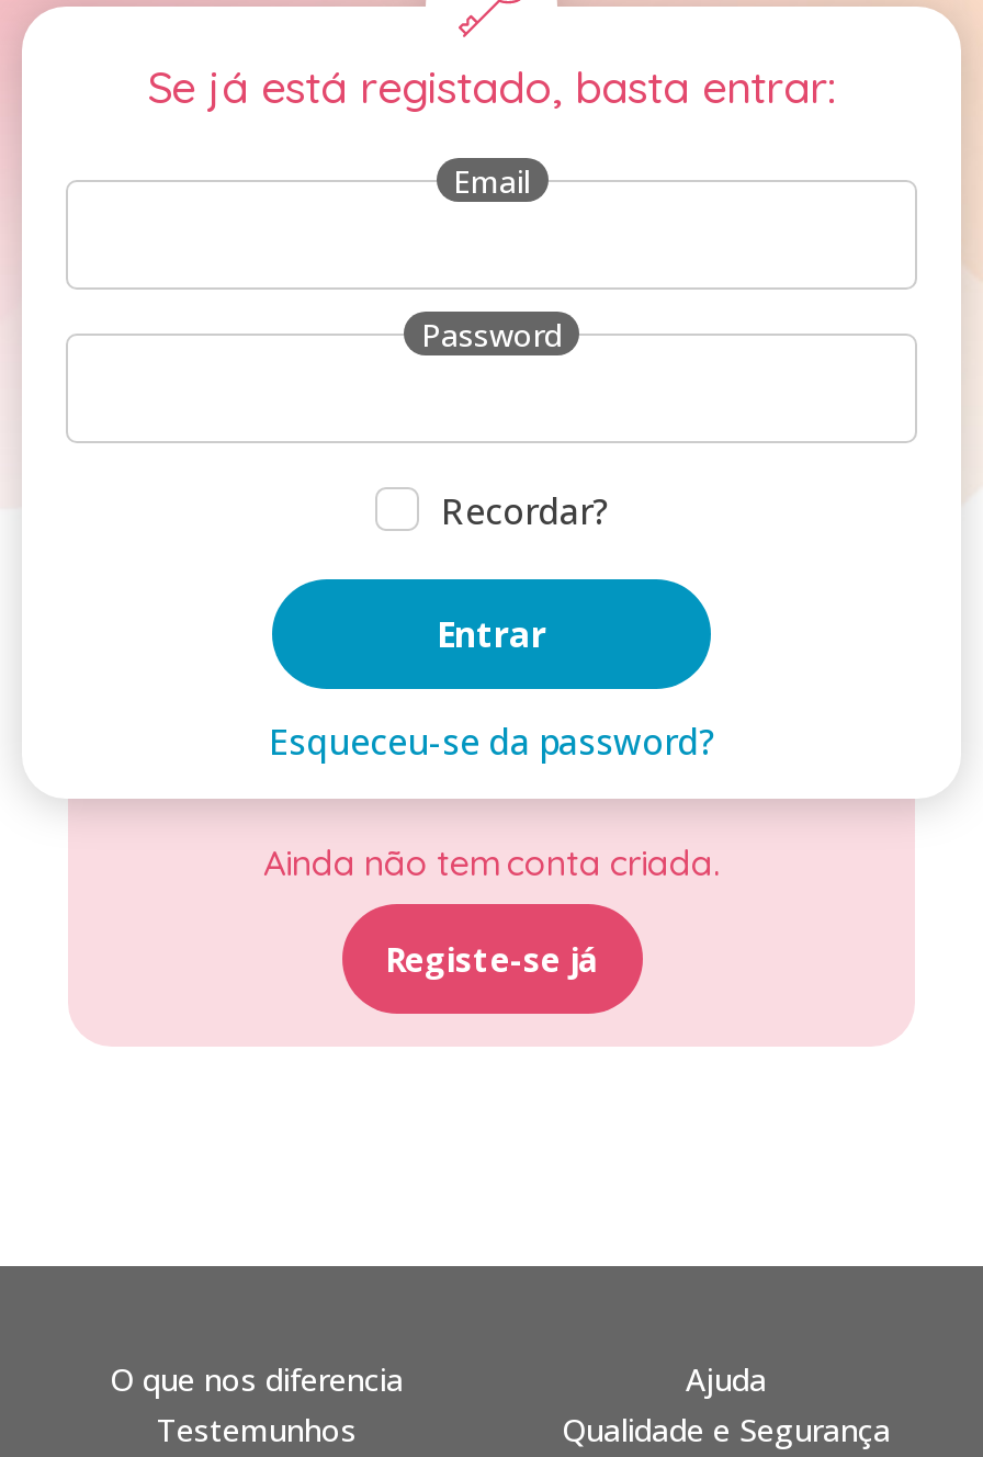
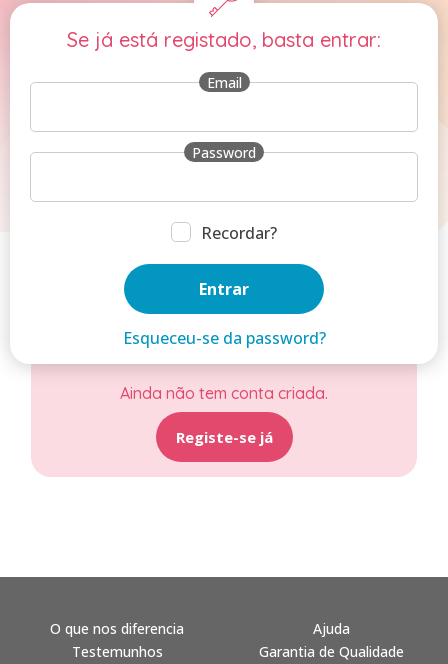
[562,1409,891,1450] Qualidade e Segurança -> [258,642,403,661] Garantia de Qualidade

